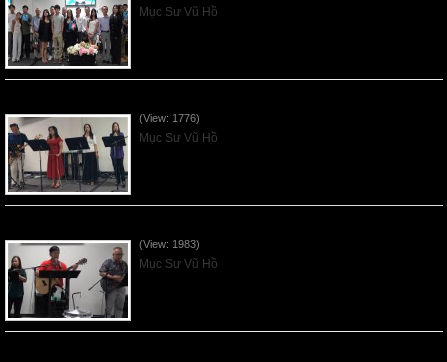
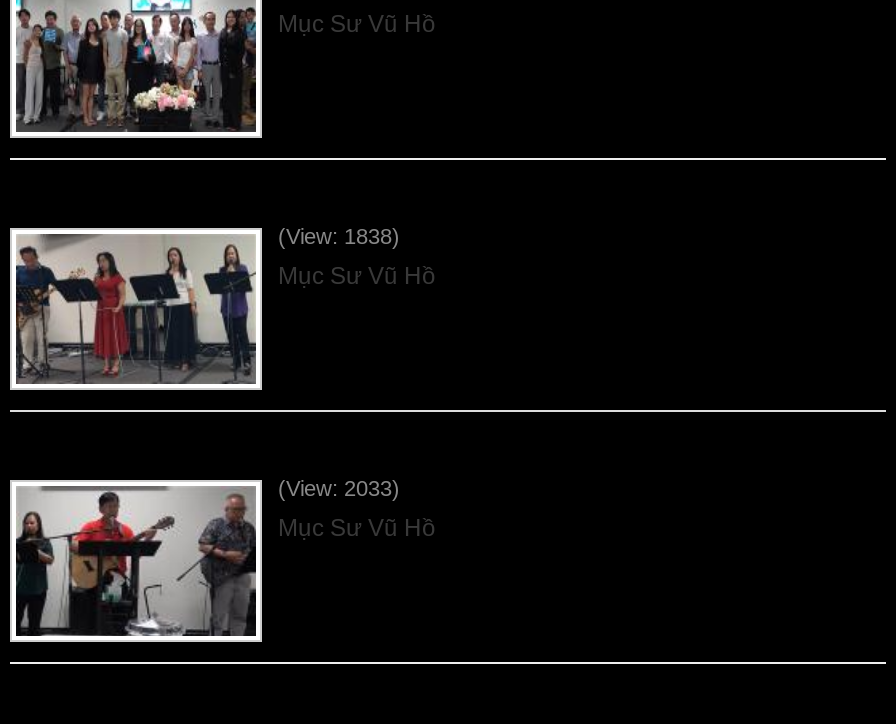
[139,112,200,124] (View: 1776) -> [278,224,400,248] (View: 1838)
[139,238,200,250] (View: 1983) -> [278,476,400,500] (View: 2033)

